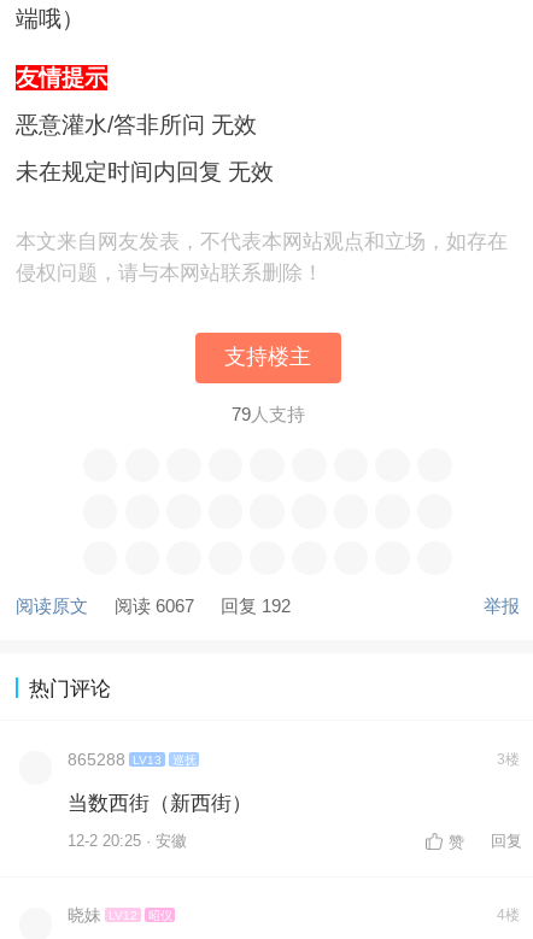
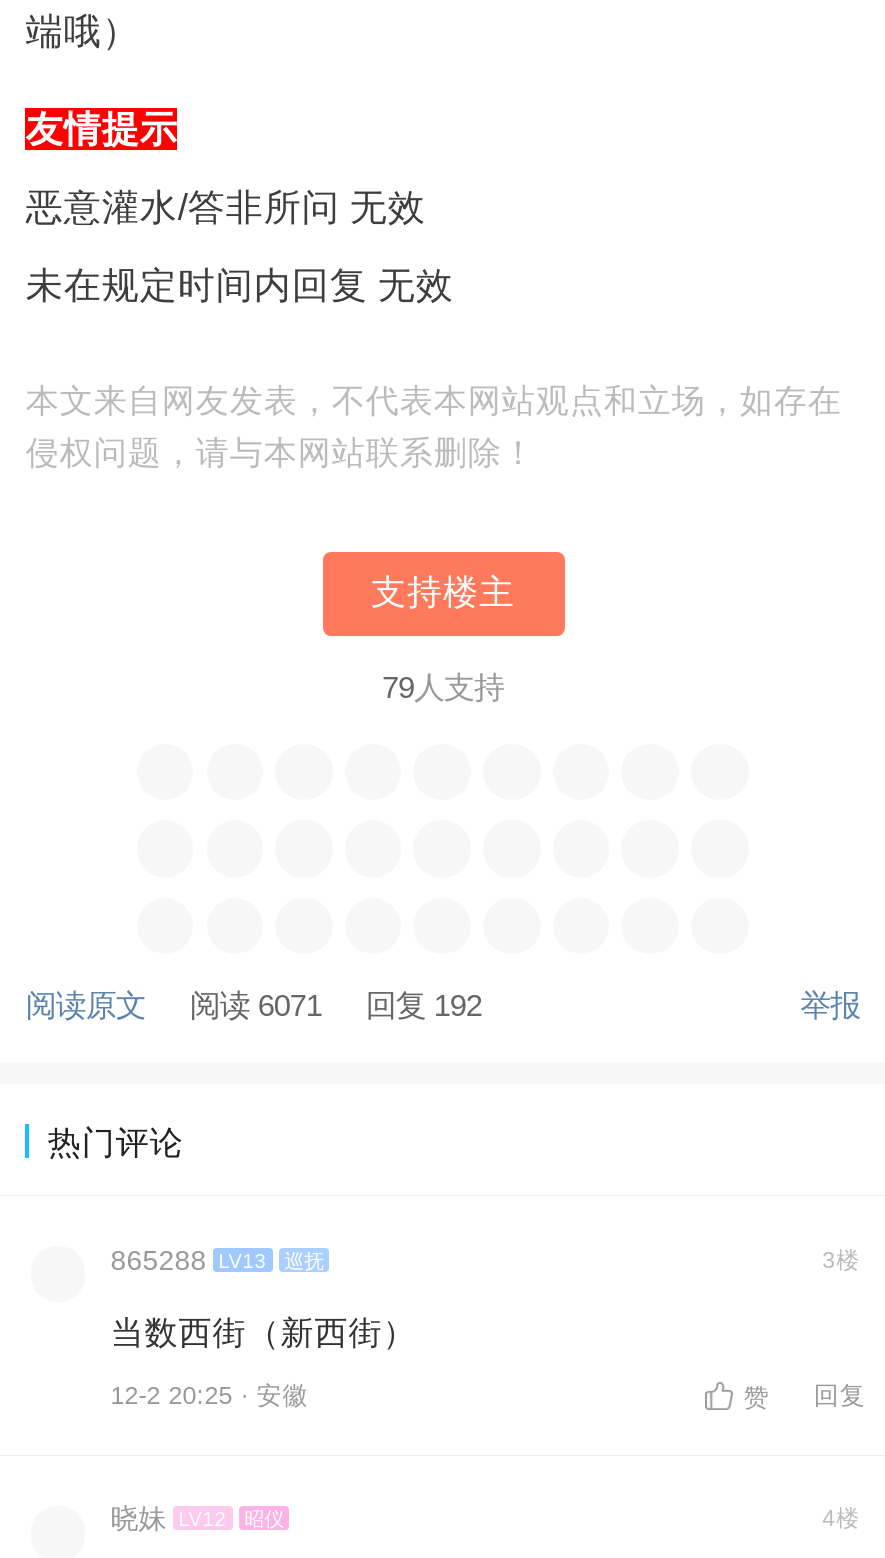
[16,595,291,616] 阅读原文 阅读 6067 回复 192 -> [26,987,482,1021] 阅读原文 阅读 6071 回复 192

